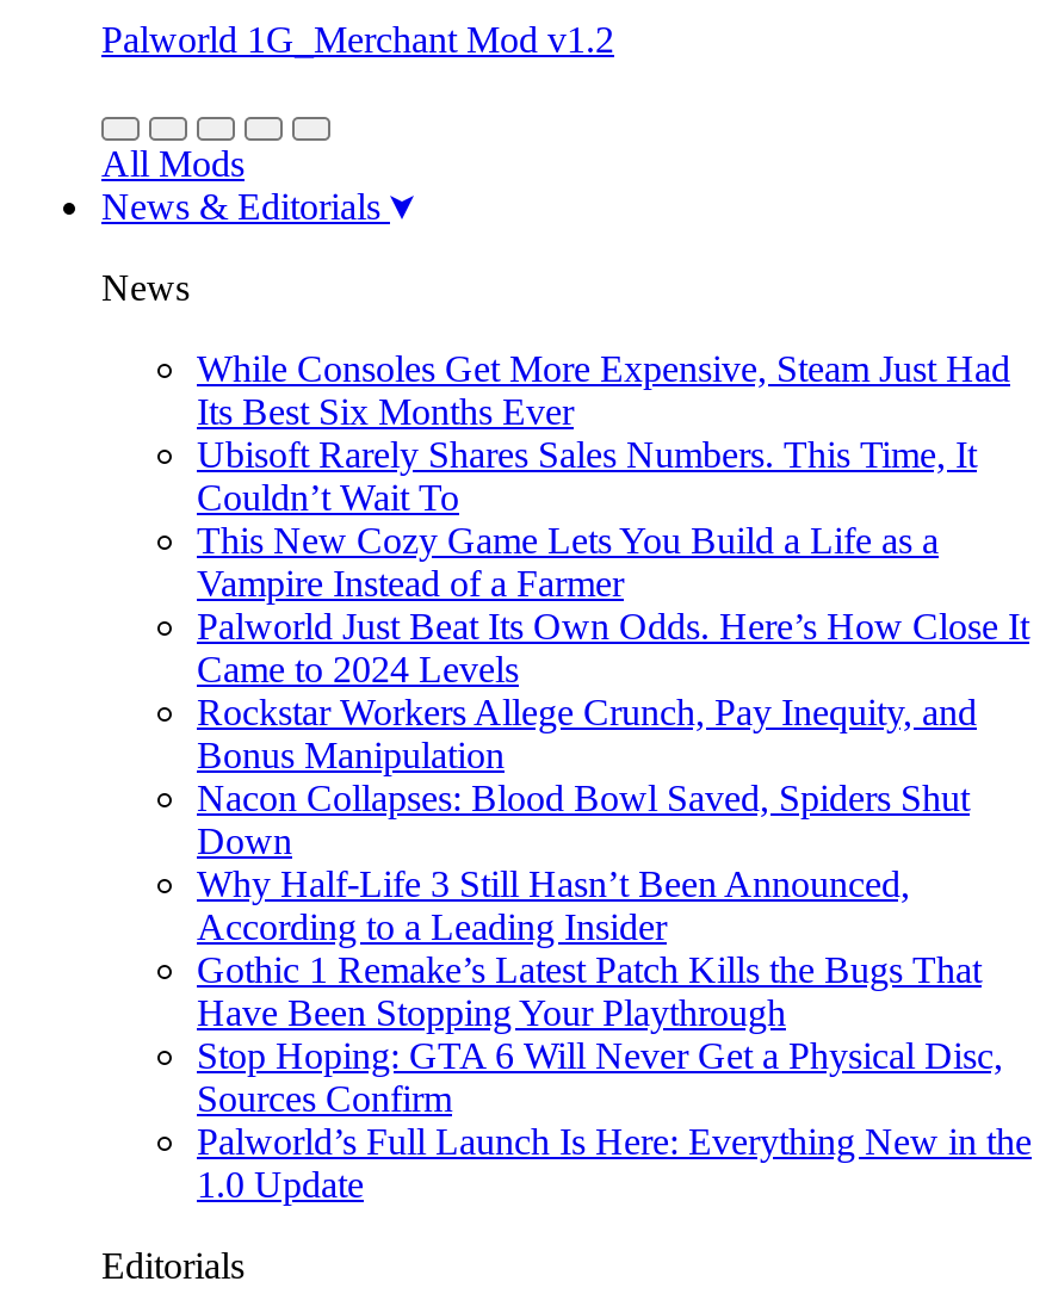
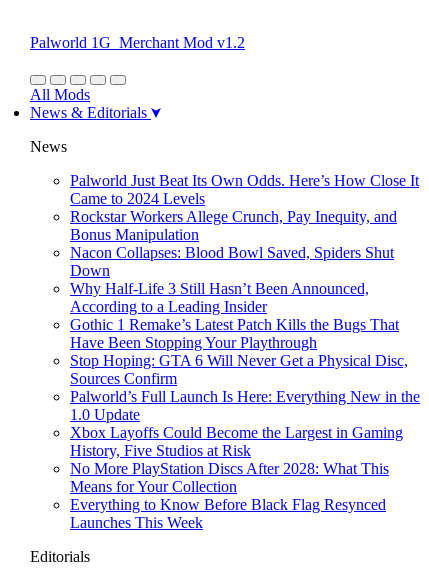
[197,348,1010,603] While Consoles Get More Expensive, Steam Just Had | Its Best Six Months Ever | Ubisoft Rarely Shares Sales Numbers. This Time, It | Couldn’t Wait To | This New Cozy Game Lets You Build a Life as a | Vampire Instead of a Farmer -> none
moved [197,606,1032,1205] -> [70,172,420,423]: Palworld Just Beat Its Own Odds. Here’s How Close It | Came to 2024 Levels | Rockstar Workers Allege Crunch, Pay Inequity, and | ... | Palworld’s Full Launch Is Here: Everything New in the | 1.0 Update
none -> [70,424,403,531] Xbox Layoffs Could Become the Largest in Gaming | History, Five Studios at Risk | No More PlayStation Discs After 2028: What This | Means for Your Collection | Everything to Know Before Black Flag Resynced | Launches This Week

